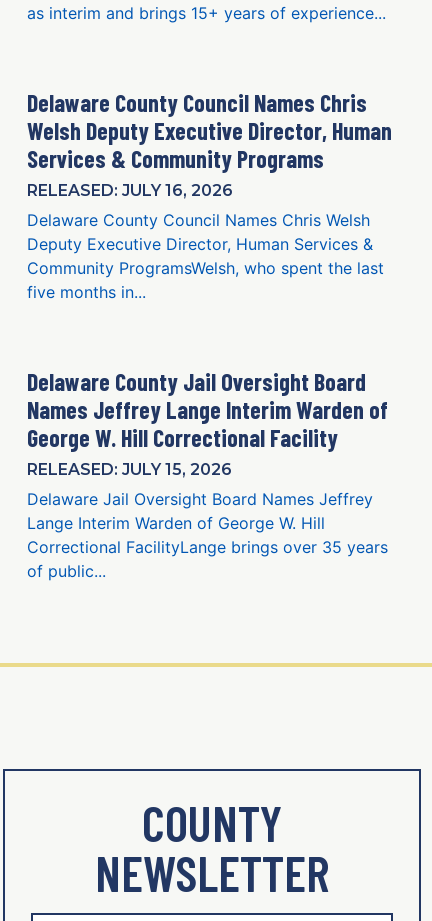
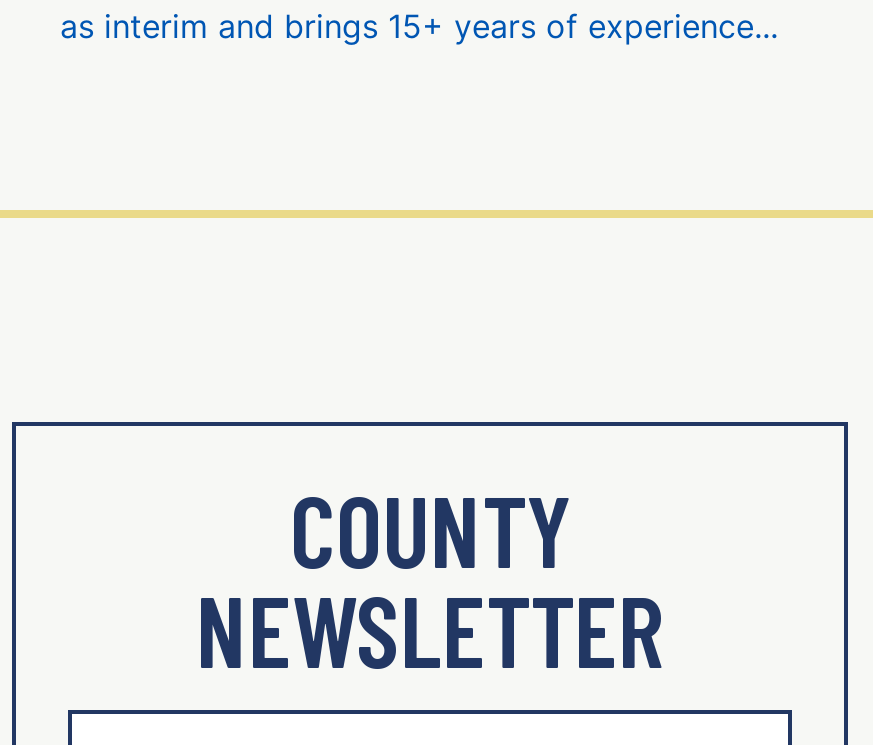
[27,88,392,581] Delaware County Council Names Chris | Welsh Deputy Executive Director, Human | Services & Community Programs | RELEASED: JULY 16, 2026 | Delaware County Council Names Chris Welsh | Deputy Executive Director, Human Services & | Community ProgramsWelsh, who spent the last | five months in... | Delaware County Jail Oversight Board | Names Jeffrey Lange Interim Warden of | George W. Hill Correctional Facility | RELEASED: JULY 15, 2026 | Delaware Jail Oversight Board Names Jeffrey | Lange Interim Warden of George W. Hill | Correctional FacilityLange brings over 35 years | of public... -> none

